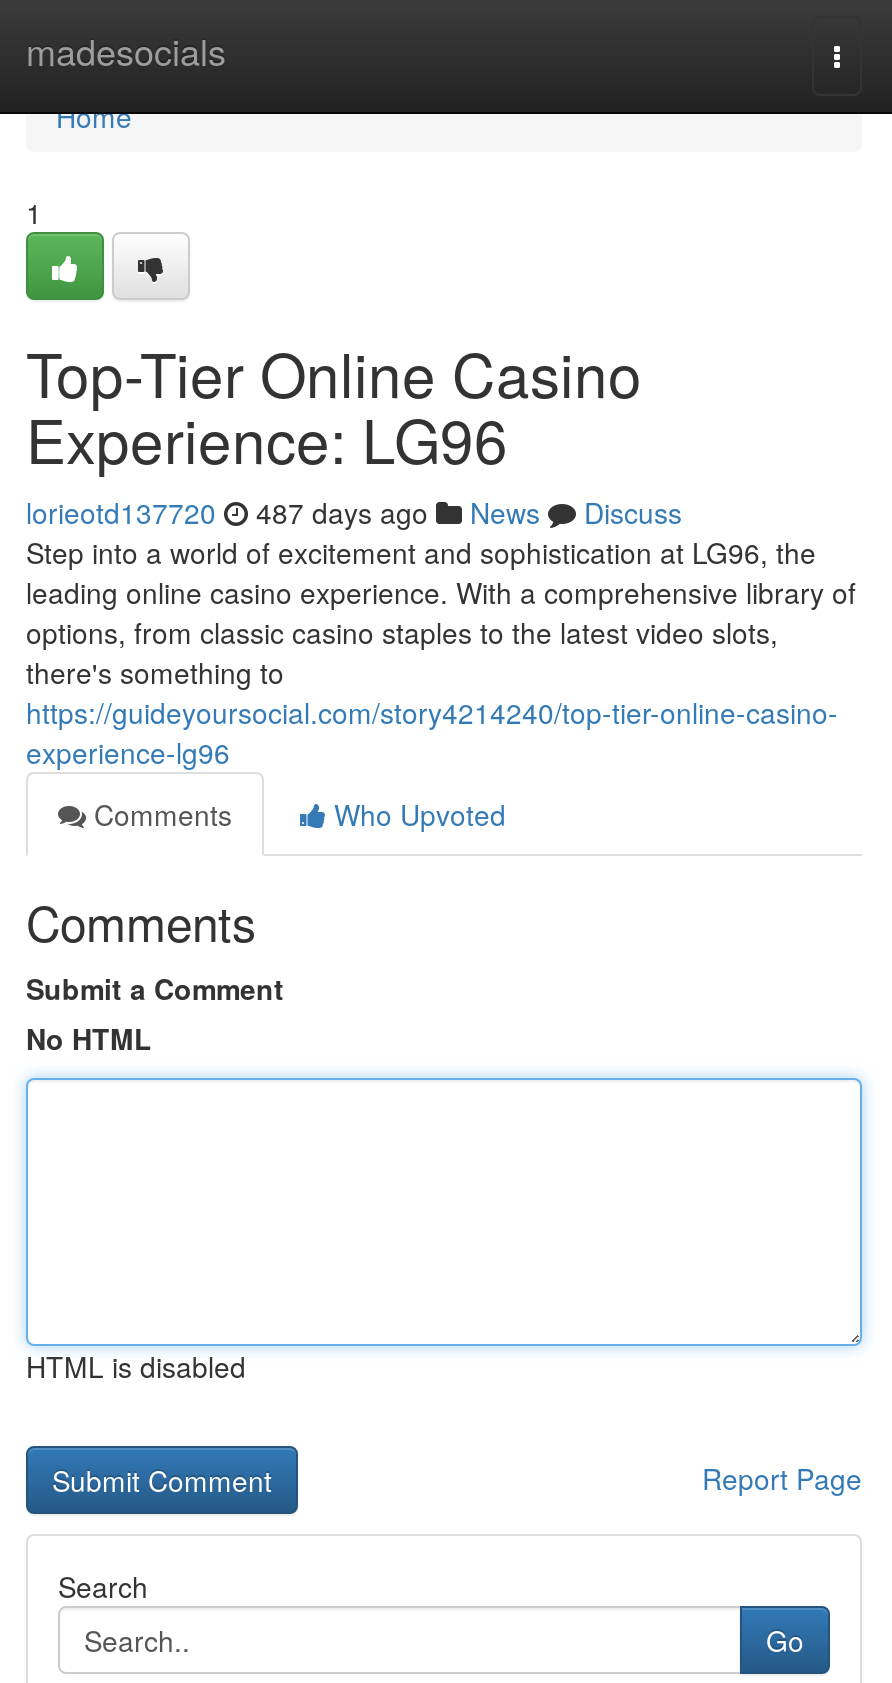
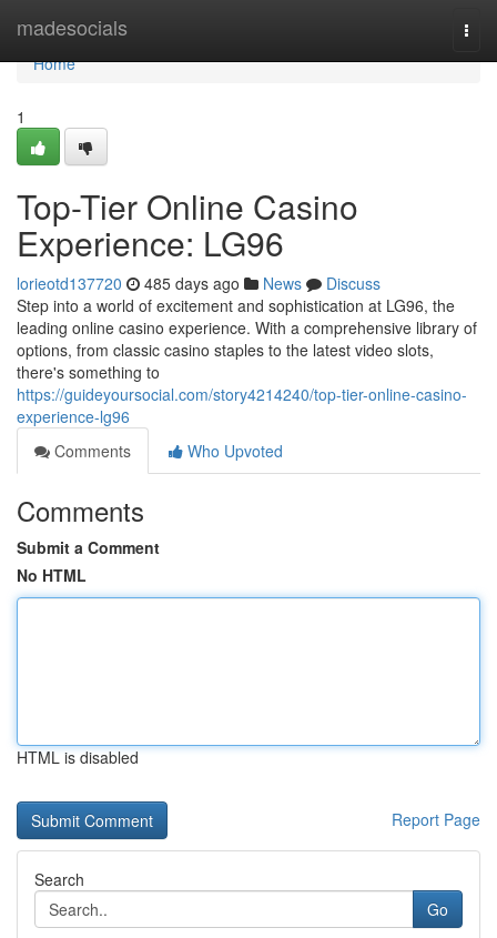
[26,492,682,532] lorieotd137720 487 days ago News Discuss -> [17,272,381,294] lorieotd137720 485 days ago News Discuss

